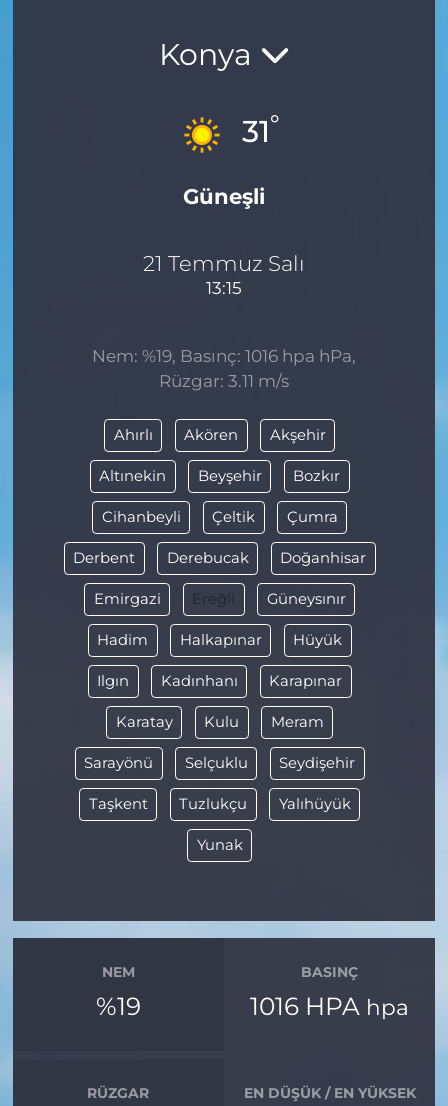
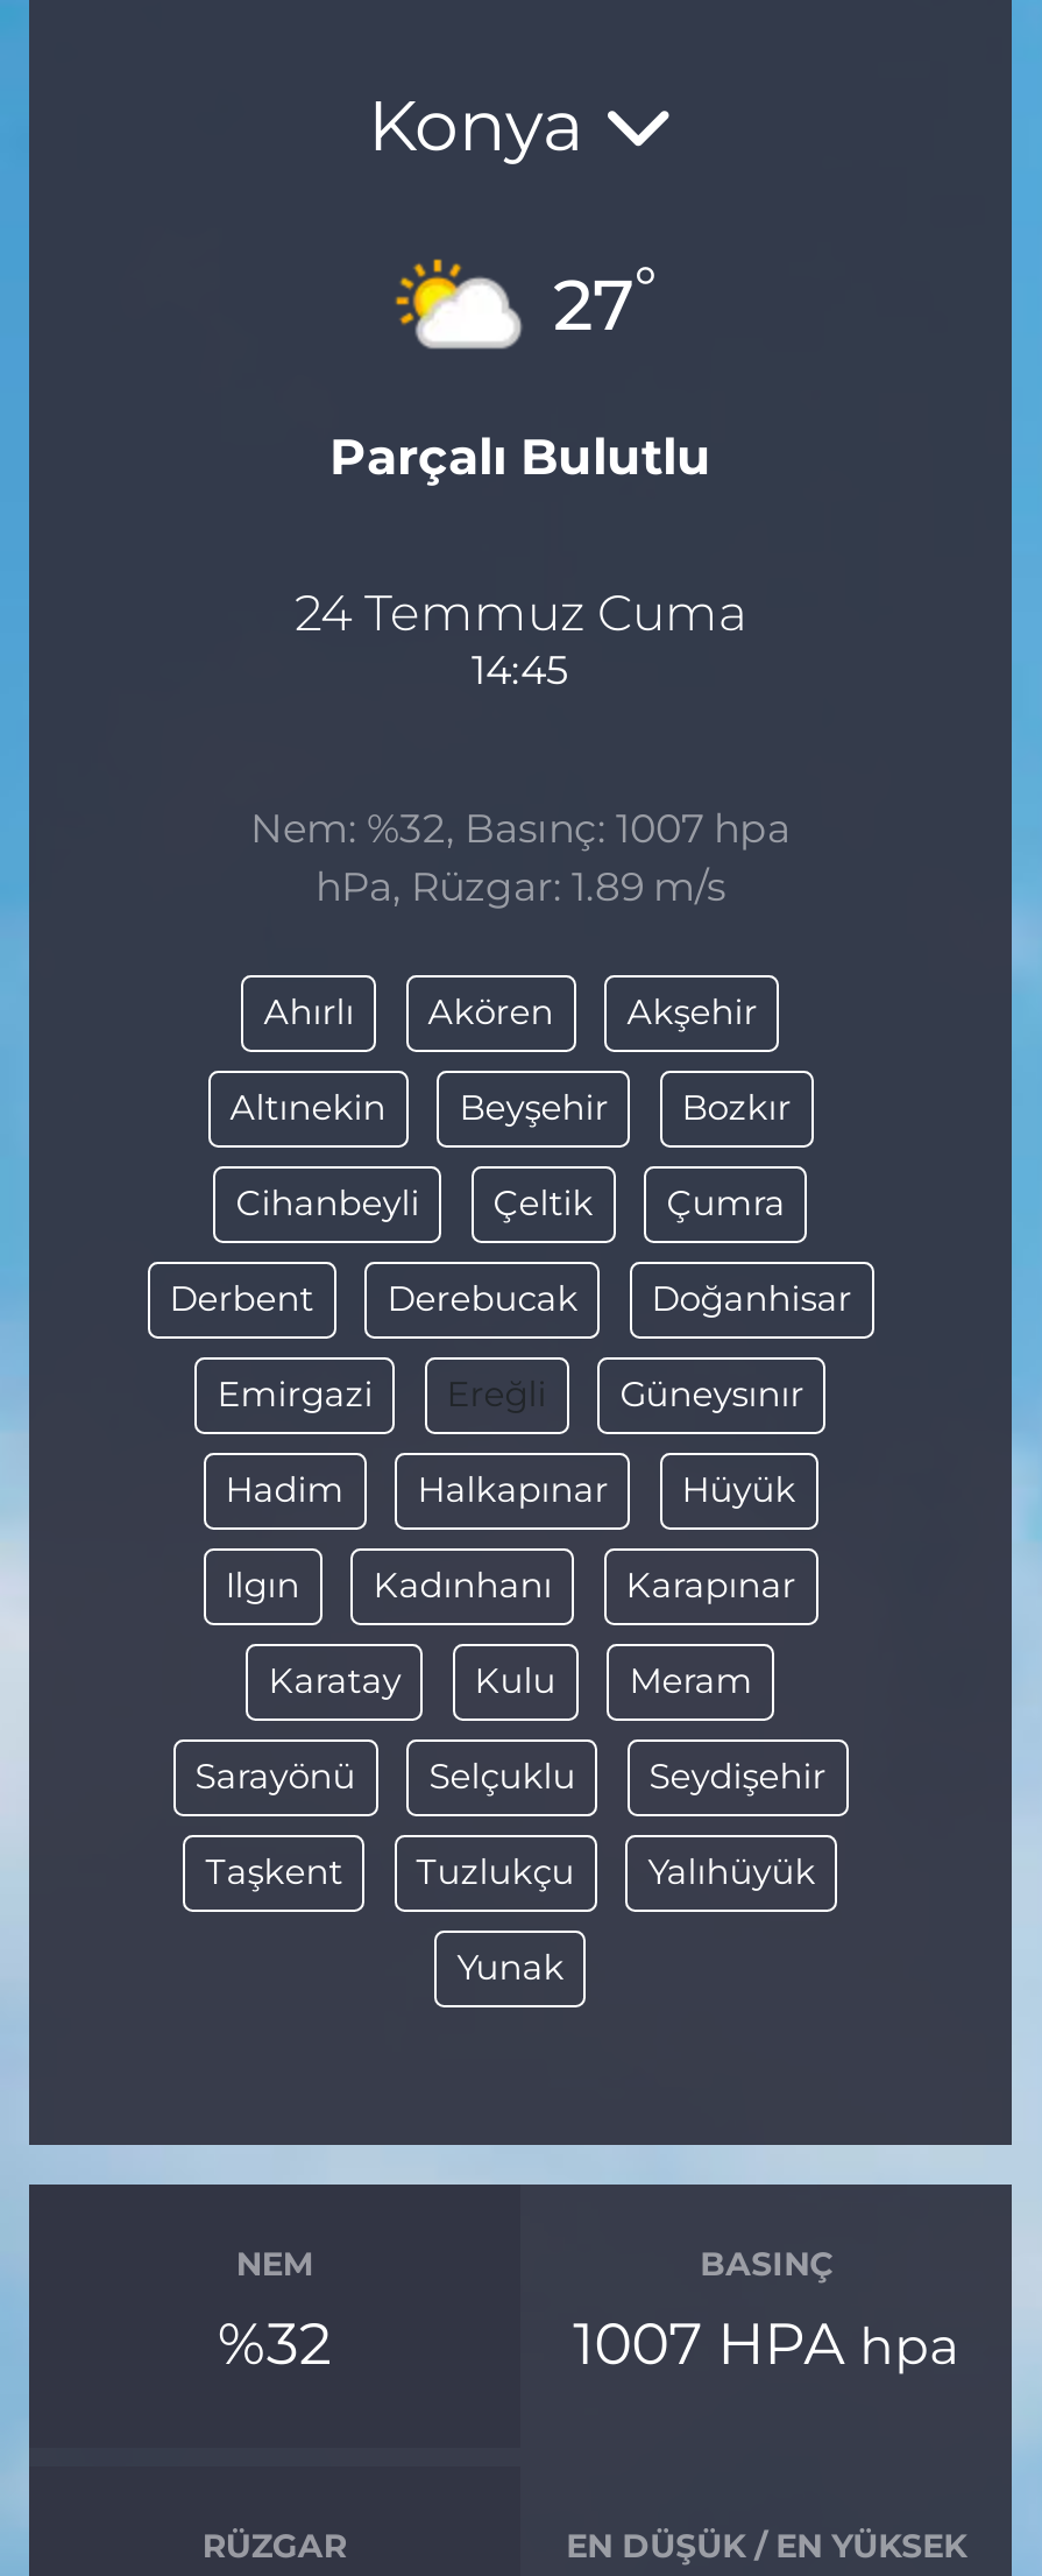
[171,109,278,154] [image] | 31° -> [395,253,655,353] [image] | 27°
[183,183,265,209] Güneşli -> [329,425,711,485] Parçalı Bulutlu
[143,250,305,298] 21 Temmuz Salı | 13:15 -> [295,582,746,694] 24 Temmuz Cuma | 14:45
[92,346,356,391] Nem: %19, Basınç: 1016 hpa hPa, | Rüzgar: 3.11 m/s -> [250,804,791,909] Nem: %32, Basınç: 1007 hpa | hPa, Rüzgar: 1.89 m/s
[96,991,141,1021] %19 -> [217,2308,332,2378] %32
[250,991,409,1021] 1016 HPA hpa -> [573,2308,960,2378] 1007 HPA hpa

